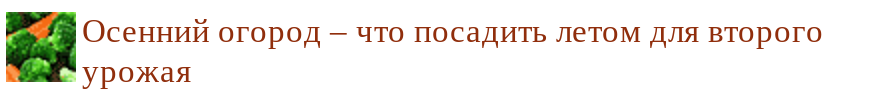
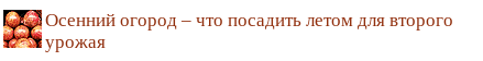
[6,10,76,84] [image] -> [3,9,42,49] [image]

